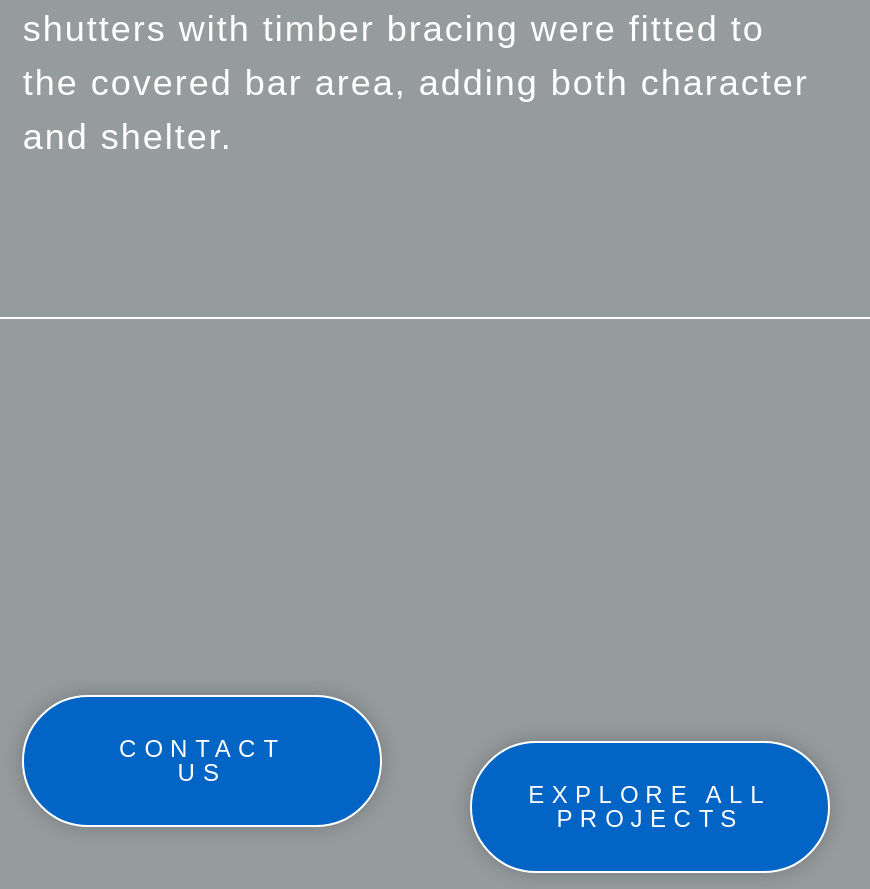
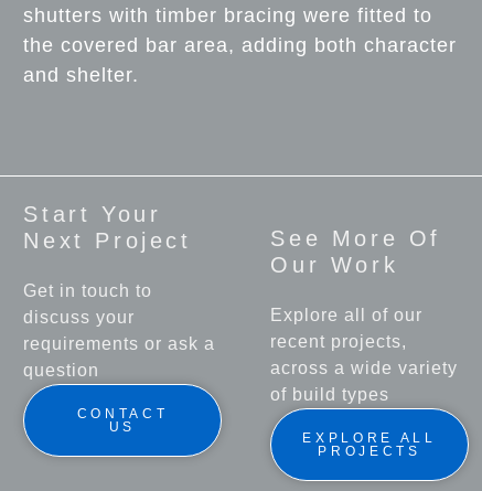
none -> [24,202,216,380] Start Your | Next Project | Get in touch to | discuss your | requirements or ask a | question
none -> [271,227,458,404] See More Of | Our Work | Explore all of our | recent projects, | across a wide variety | of build types

